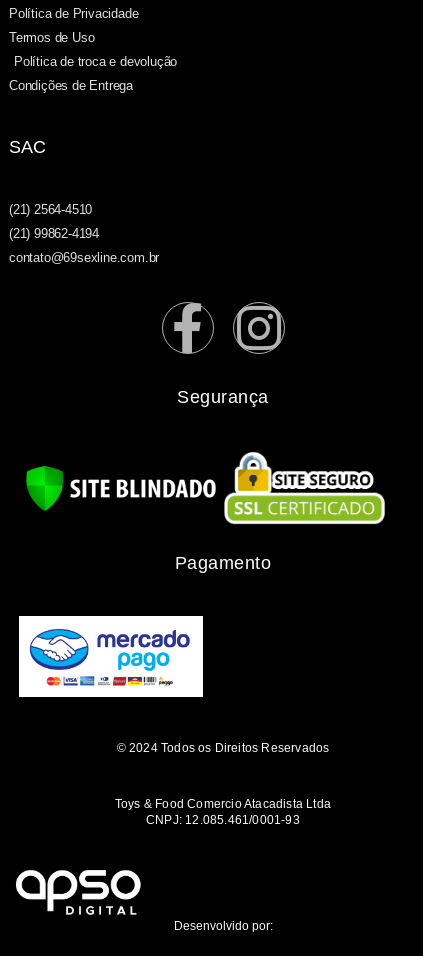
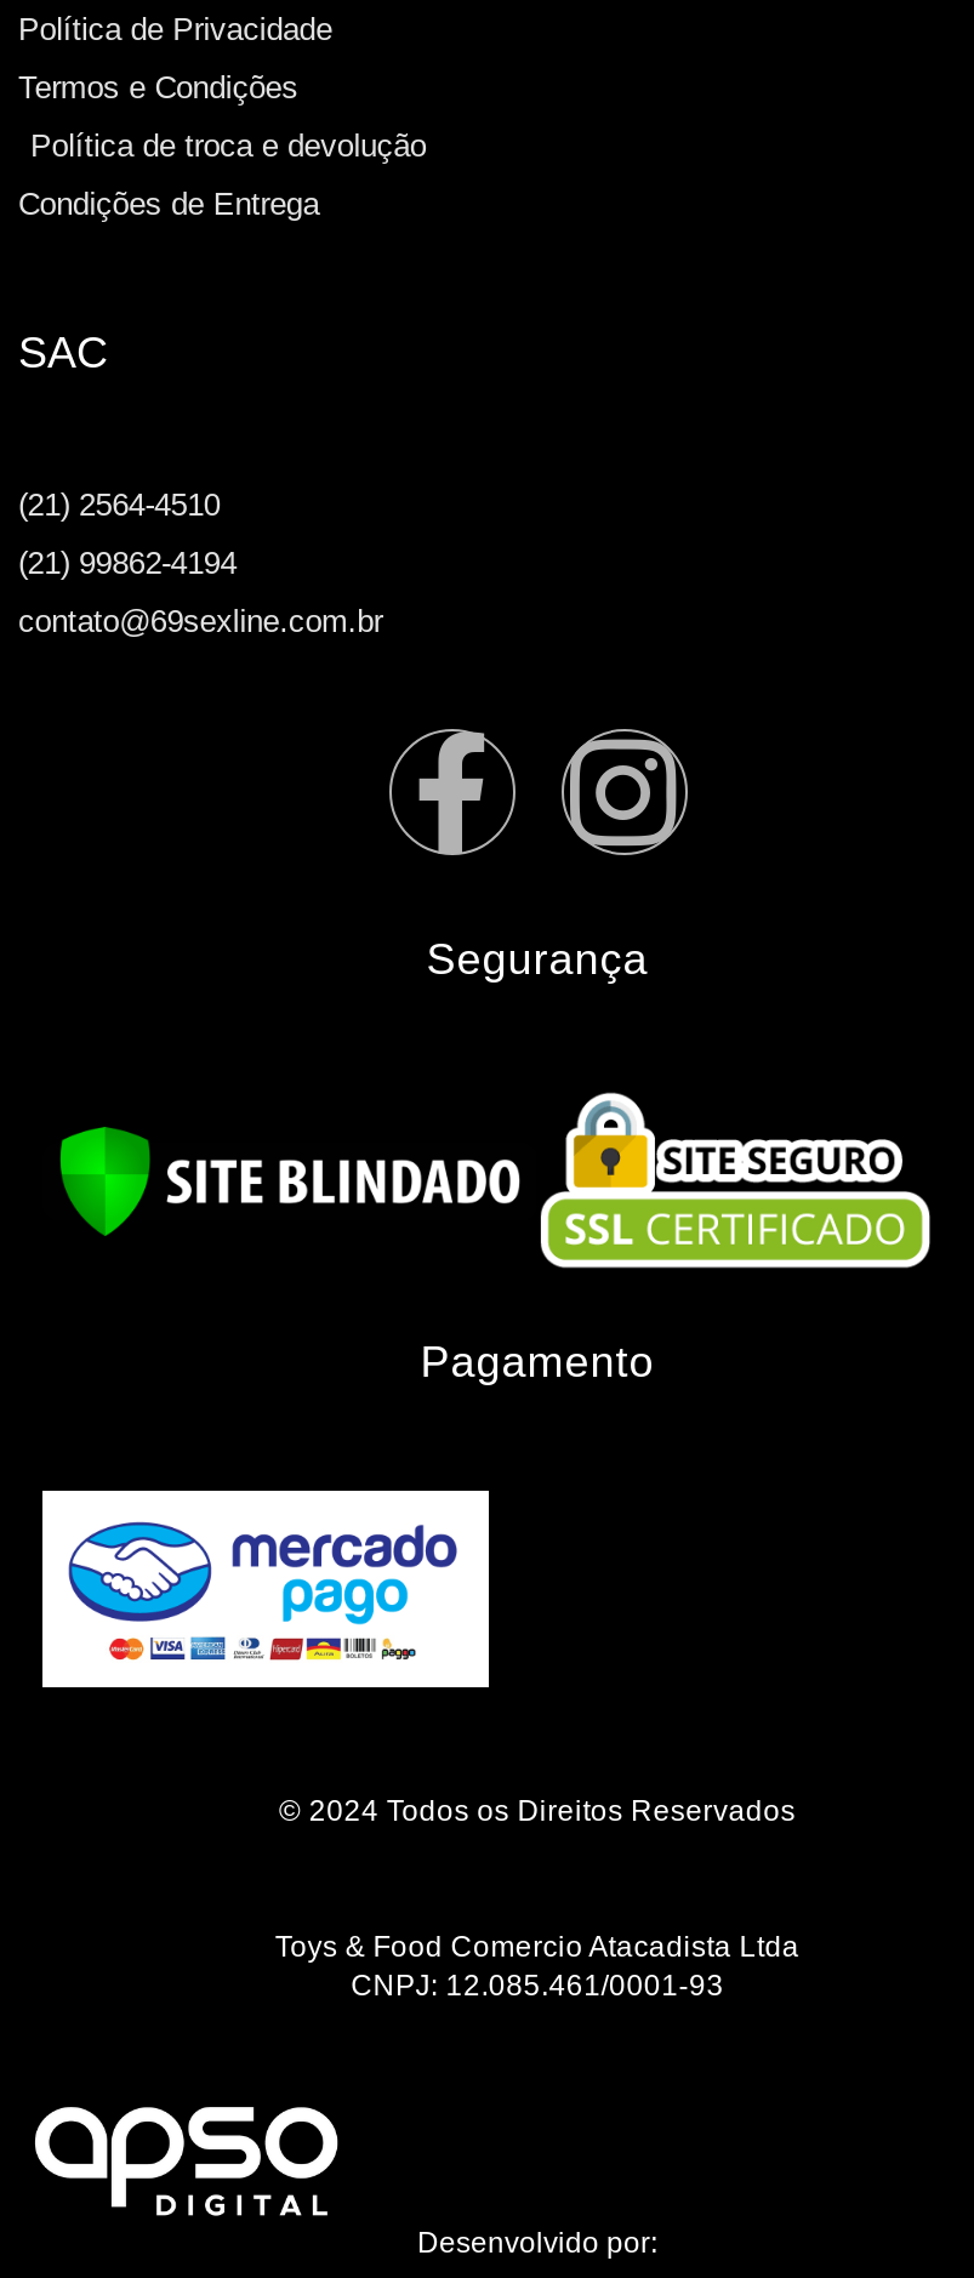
[9,30,94,45] Termos de Uso -> [18,70,298,107] Termos e Condições

